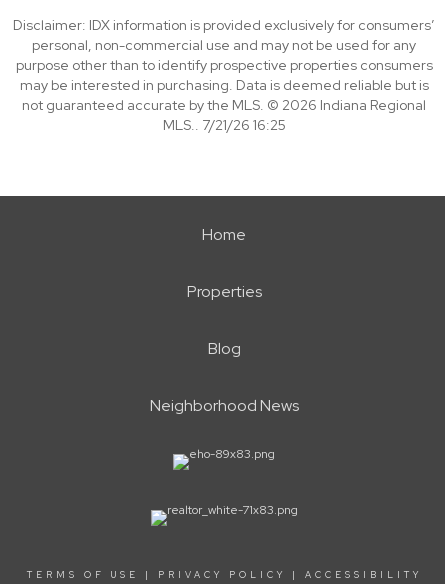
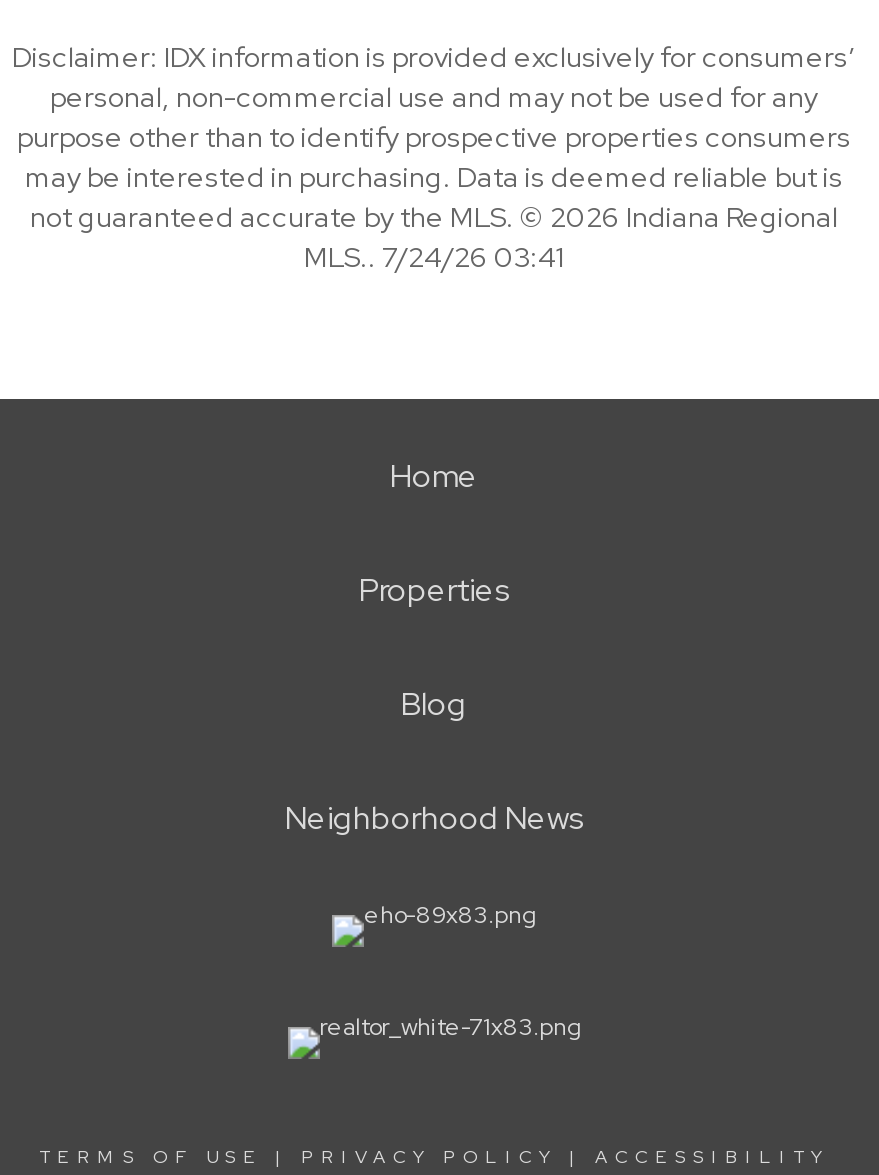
[162,116,285,134] MLS.. 7/21/26 16:25 -> [304,239,564,275] MLS.. 7/24/26 03:41

